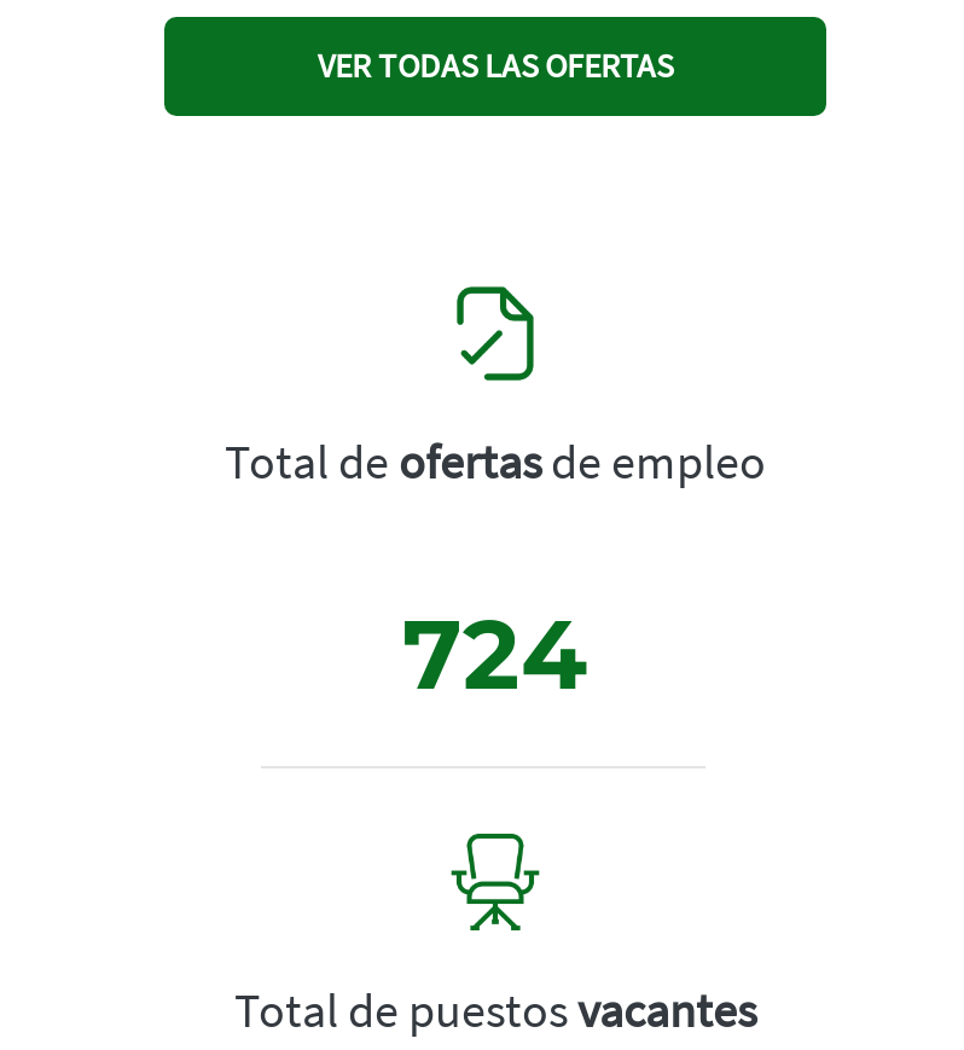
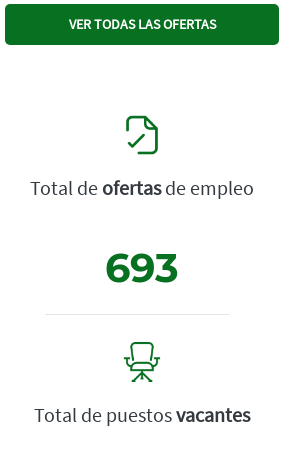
[402,595,588,713] 724 -> [105,243,179,292] 693

